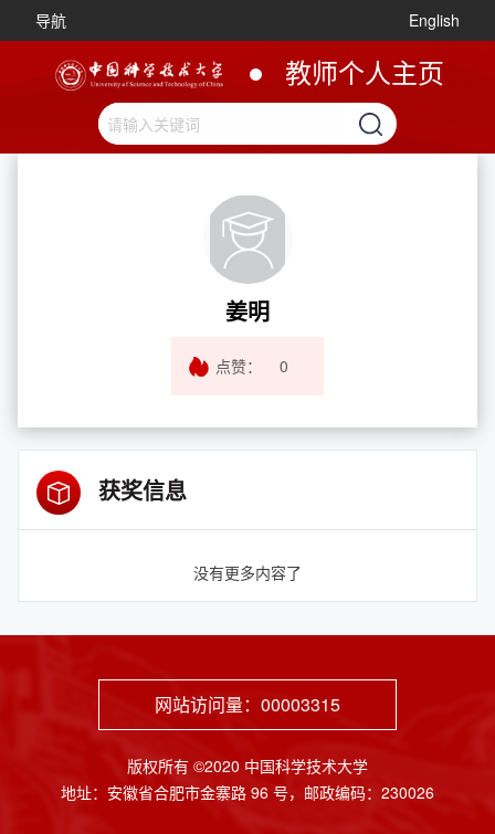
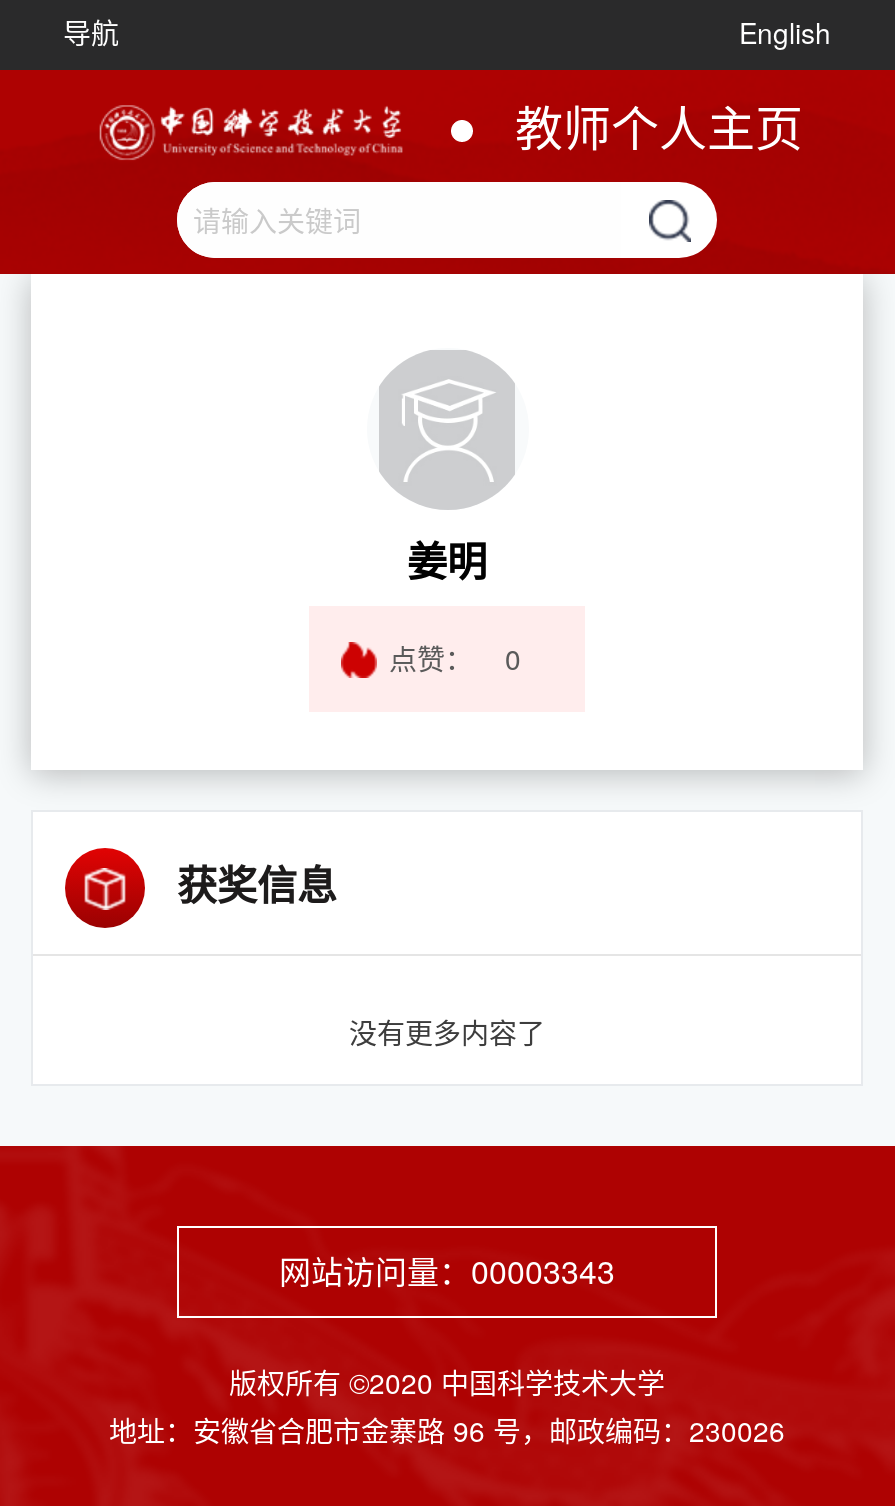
[155,691,340,717] 网站访问量：00003315 -> [279,1247,615,1293] 网站访问量：00003343

